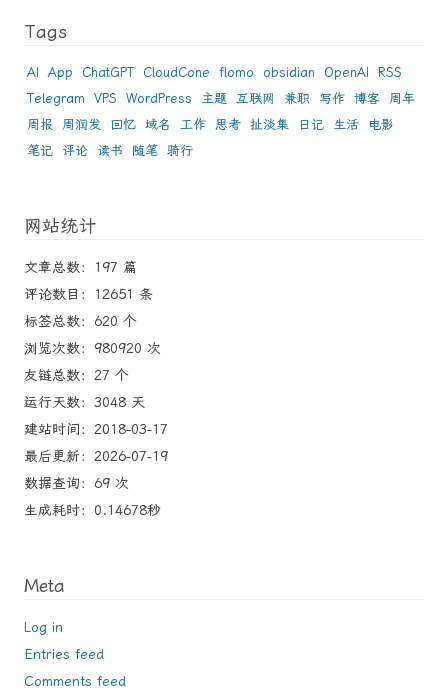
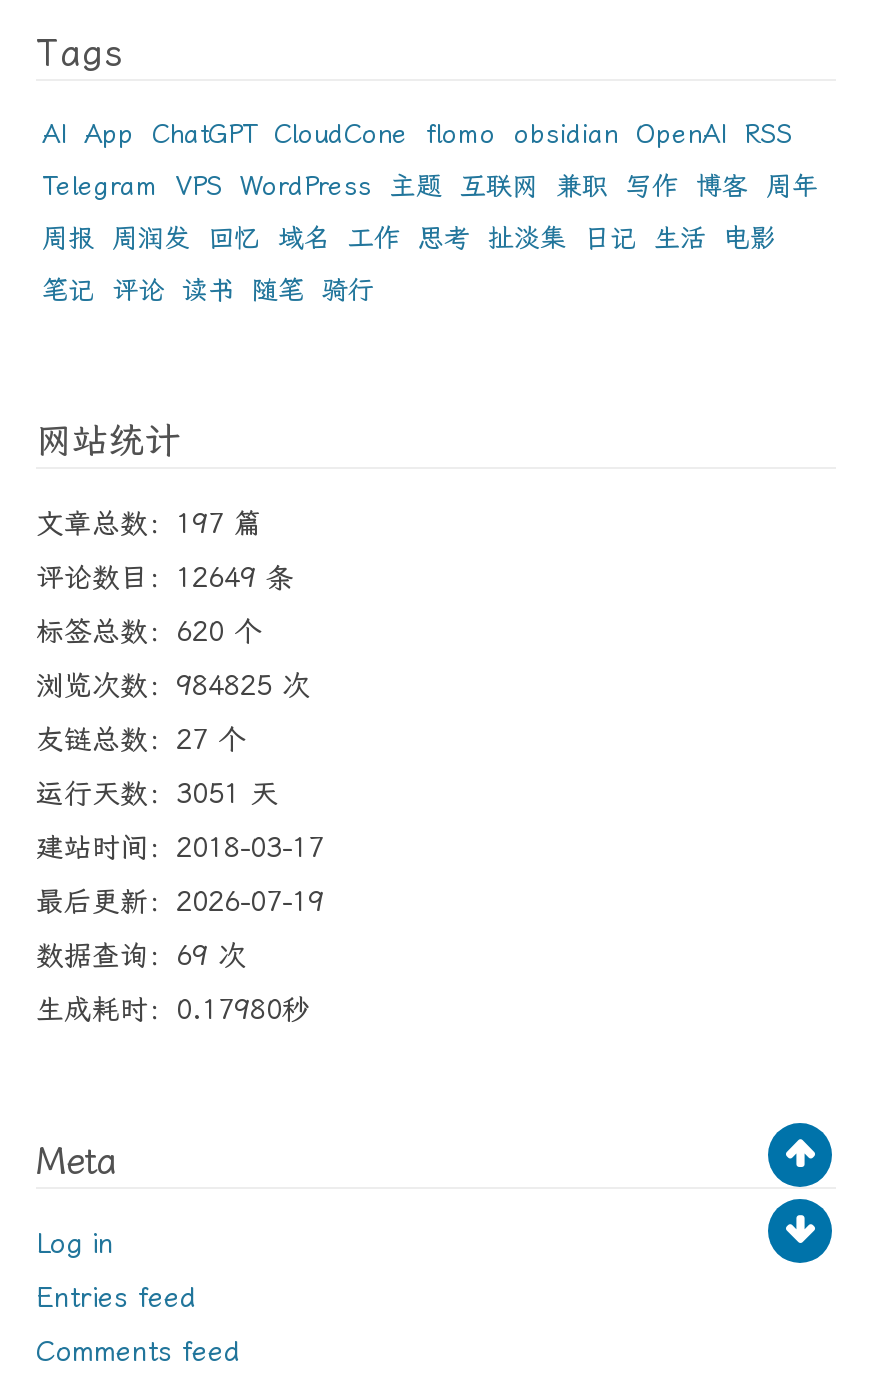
[24,286,153,302] 评论数目：12651 条 -> [36,562,294,594] 评论数目：12649 条
[24,340,161,356] 浏览次数：980920 次 -> [36,670,310,702] 浏览次数：984825 次
[24,394,145,410] 运行天数：3048 天 -> [36,778,278,810] 运行天数：3051 天
none -> [764,1119,836,1265] [image]
[24,502,161,518] 生成耗时：0.14678秒 -> [36,994,310,1026] 生成耗时：0.17980秒

